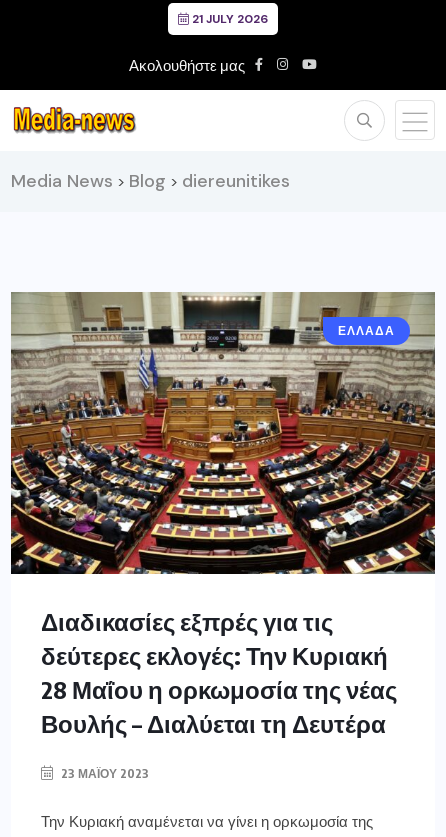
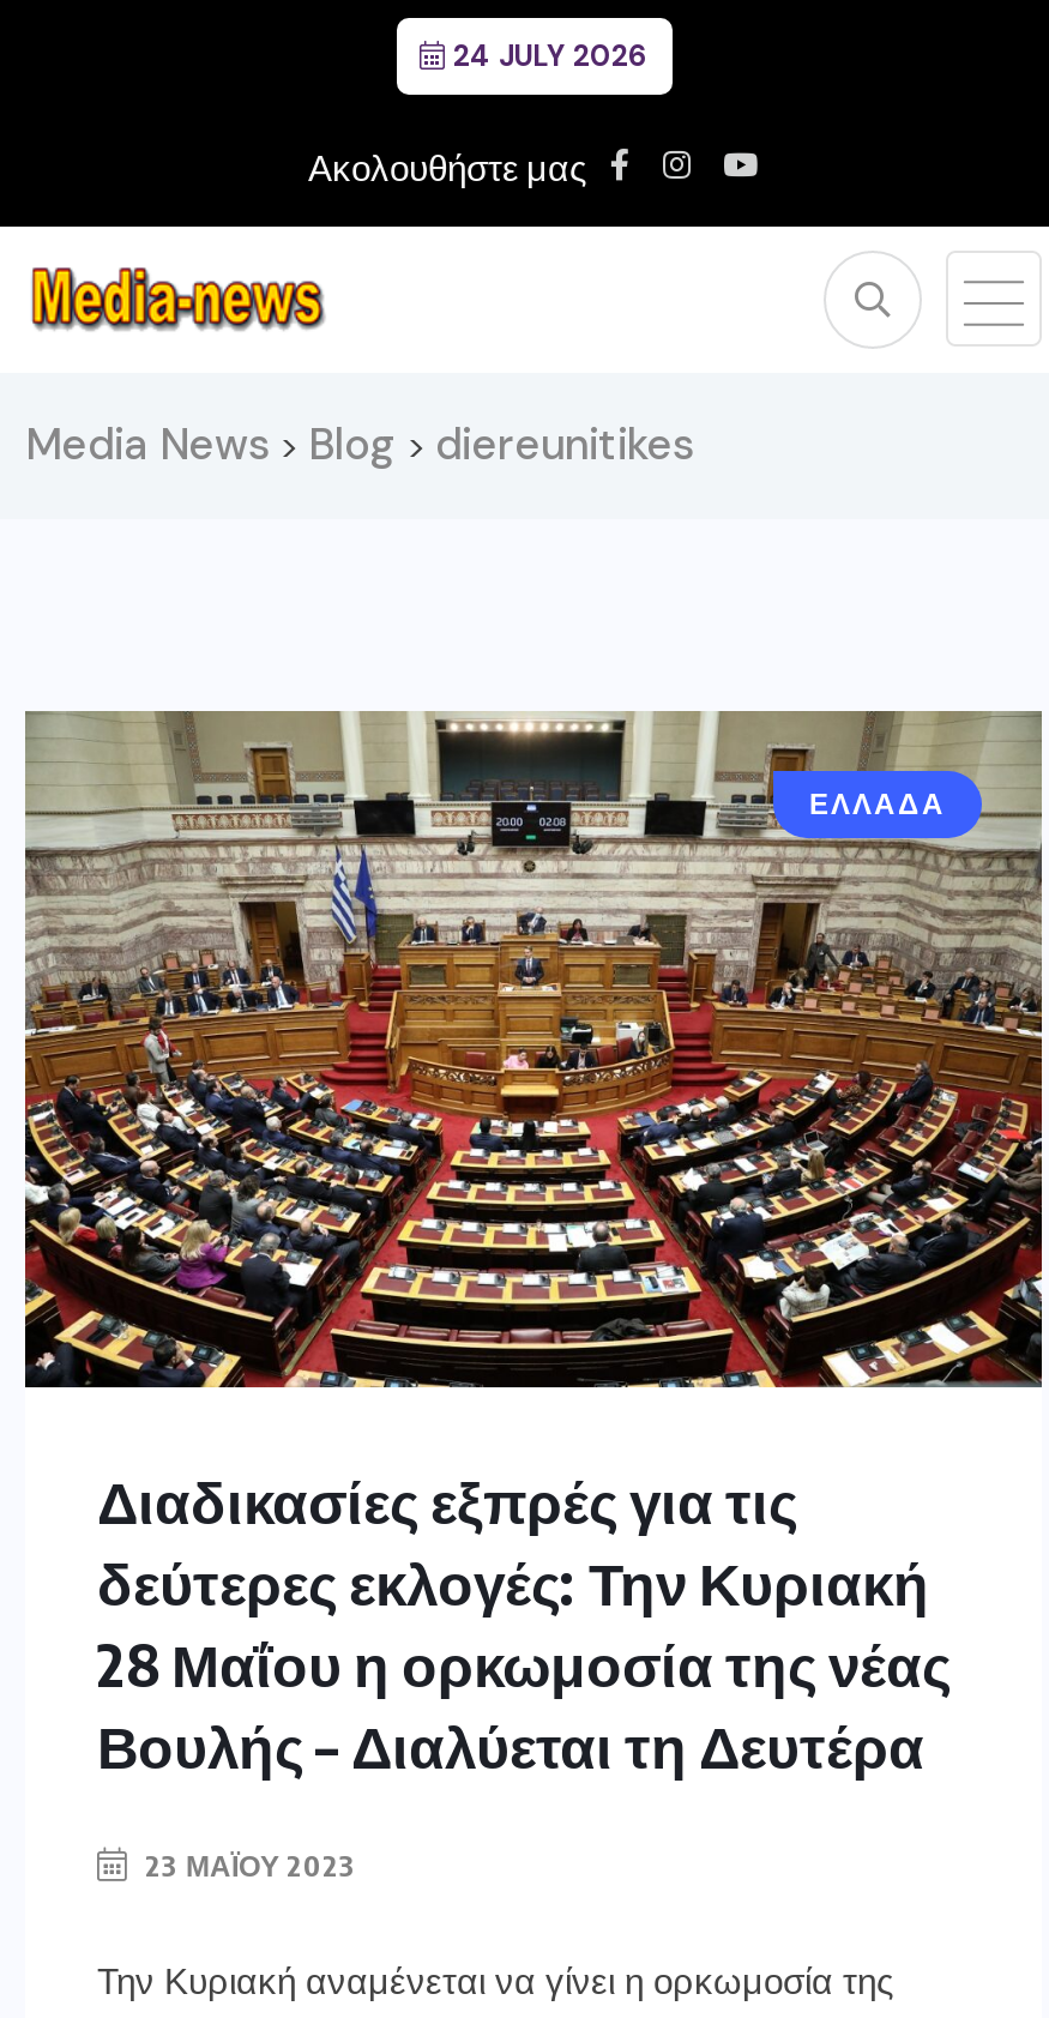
[189,11,268,27] 21 JULY 2026 -> [446,37,647,76] 24 JULY 2026

